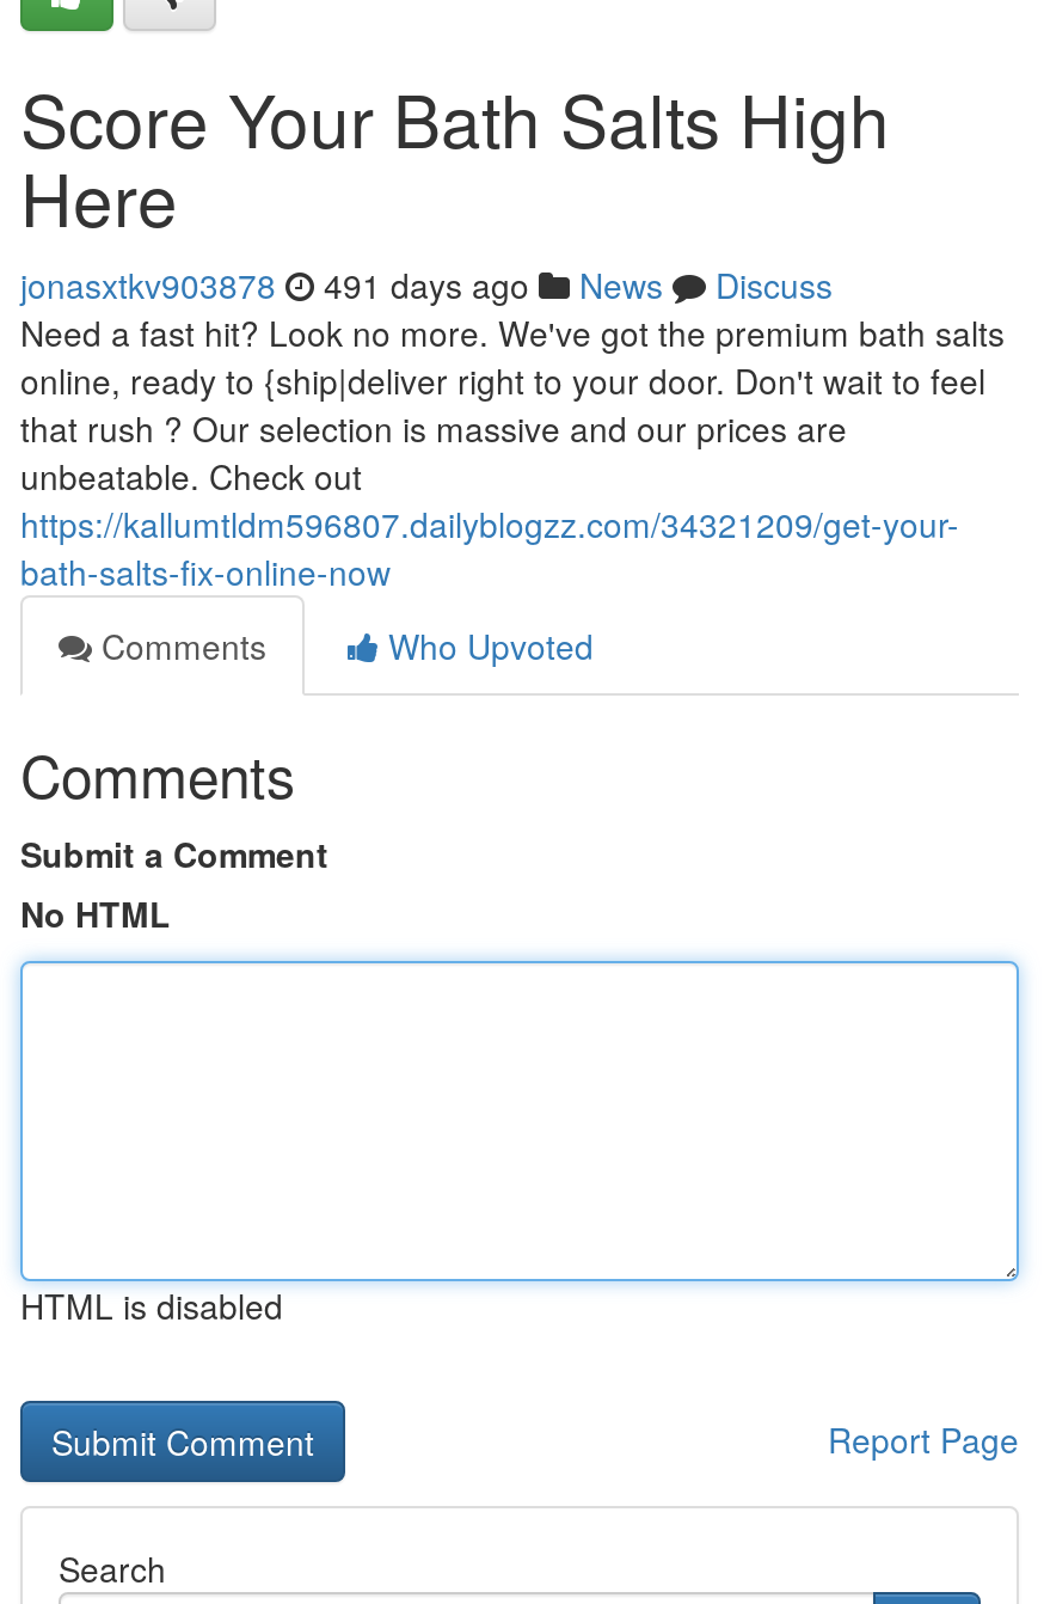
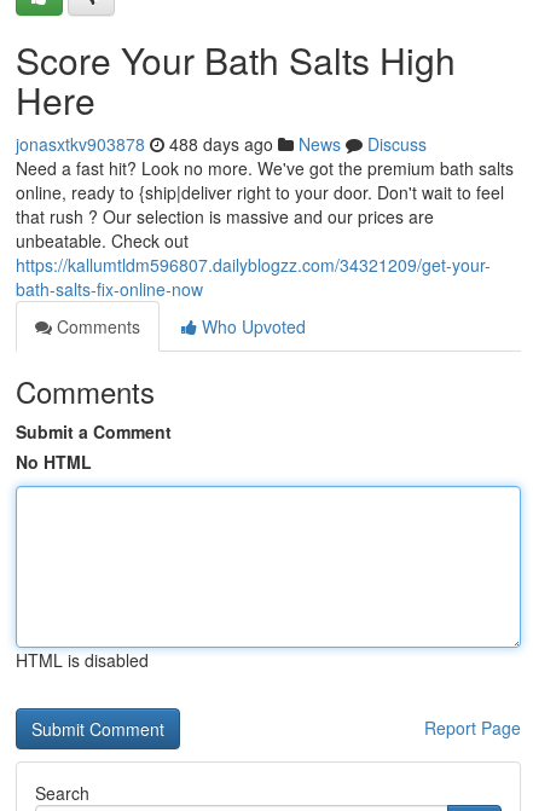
[20,261,833,308] jonasxtkv903878 491 days ago News Discuss -> [16,132,427,156] jonasxtkv903878 488 days ago News Discuss

